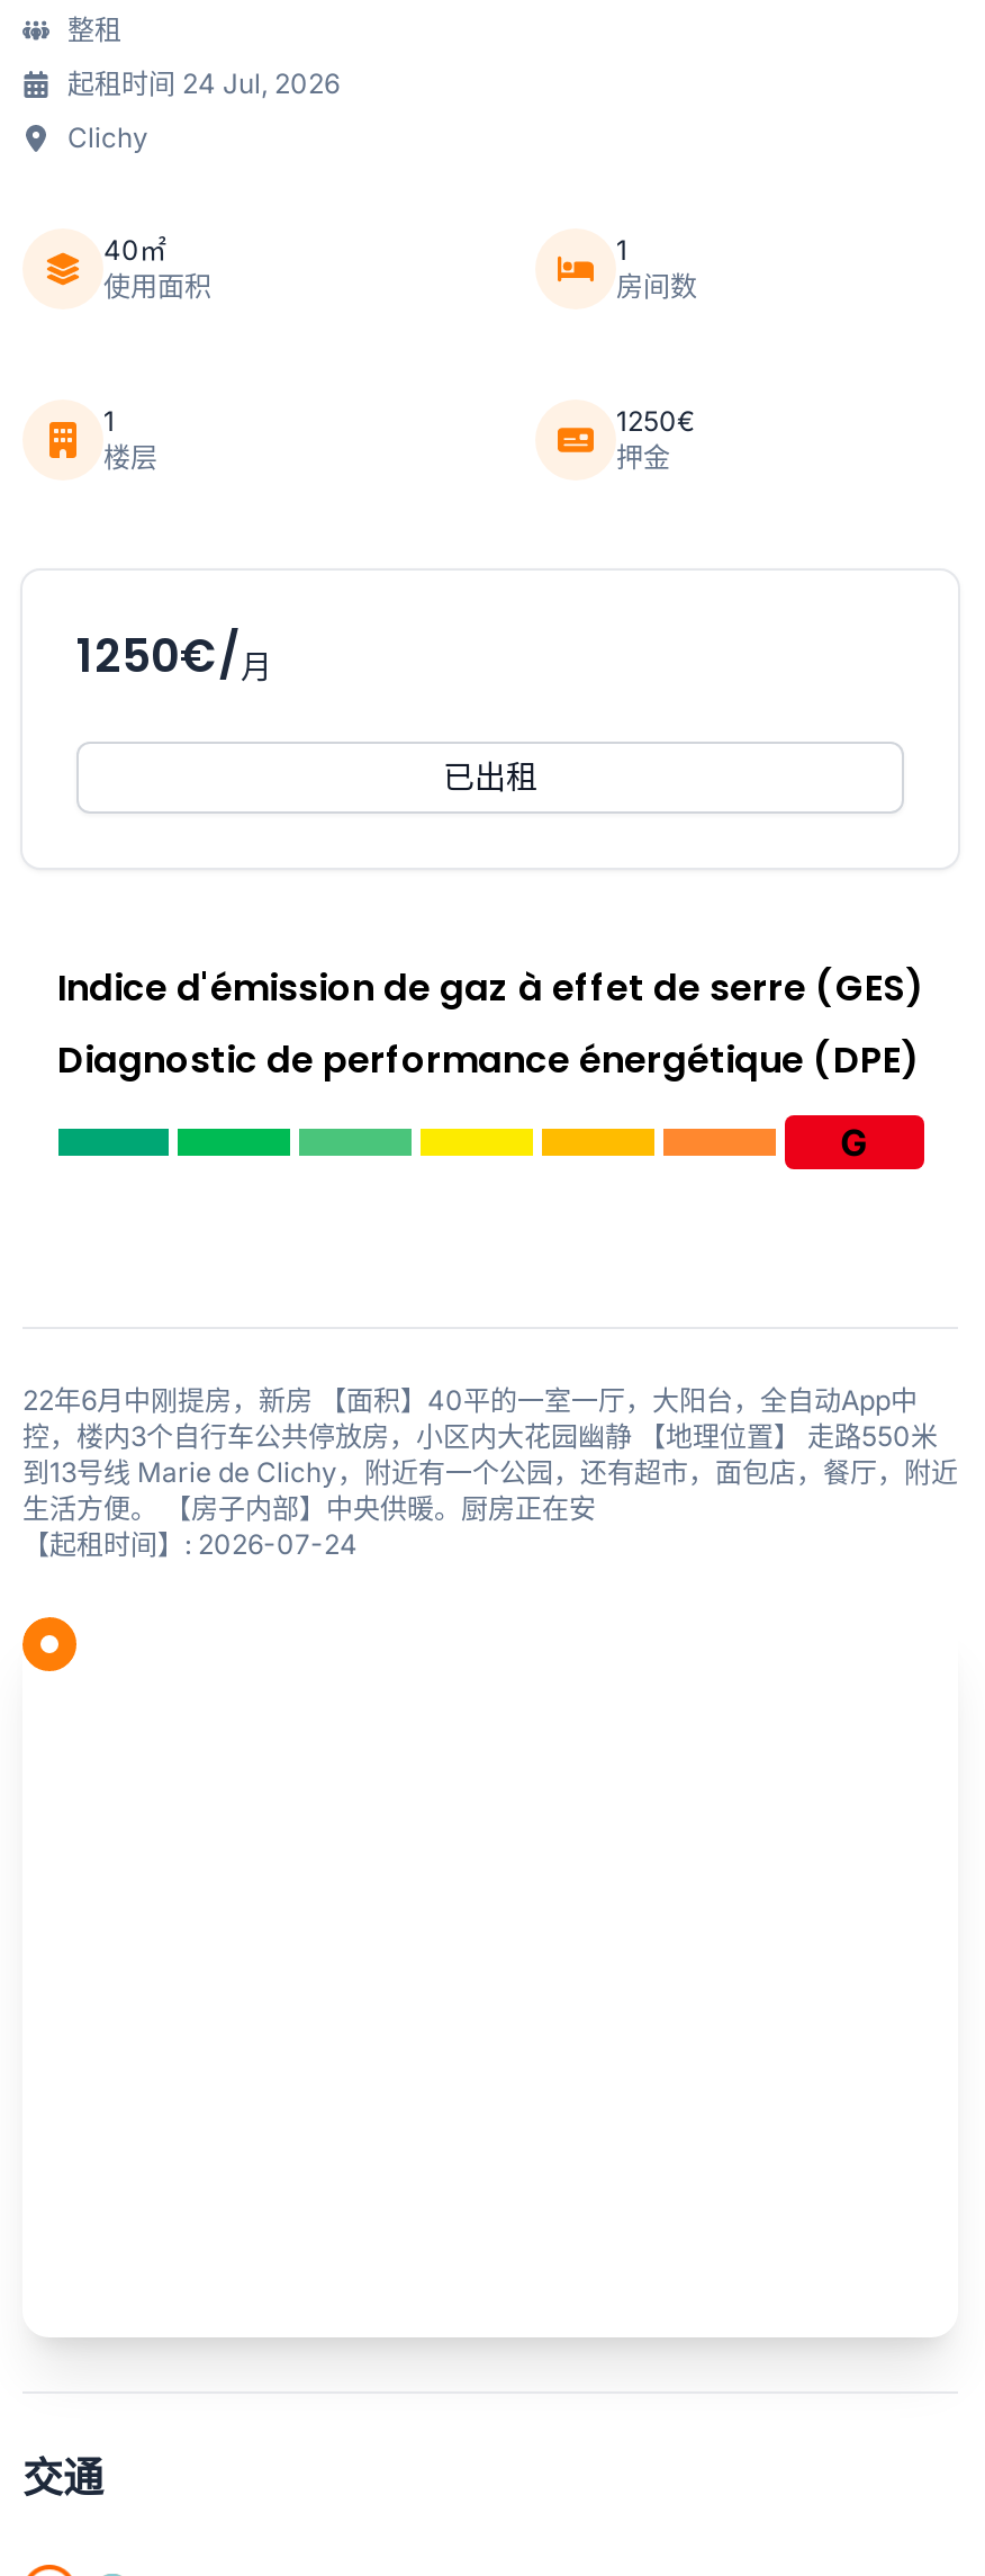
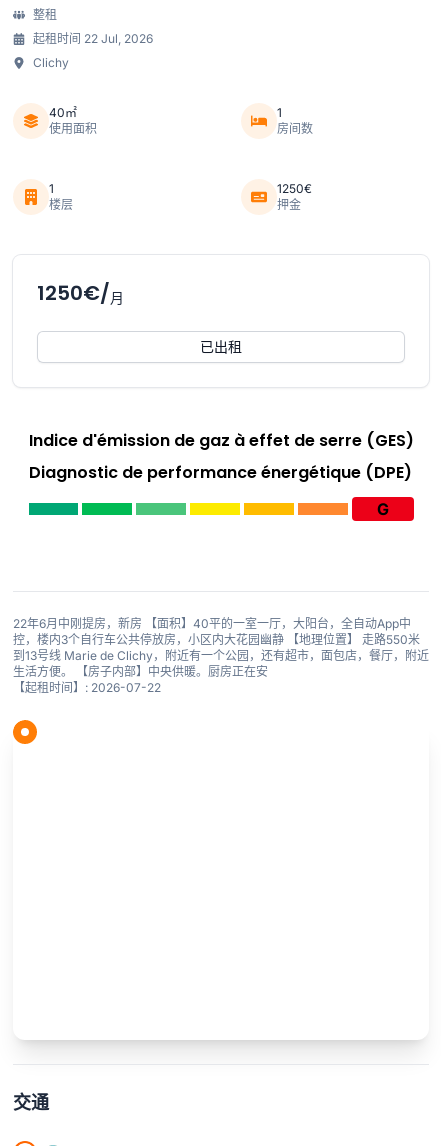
[67,66,340,99] 起租时间 24 Jul, 2026 -> [33,31,153,46] 起租时间 22 Jul, 2026
[22,1526,358,1560] 【起租时间】: 2026-07-24 -> [13,680,161,695] 【起租时间】: 2026-07-22

